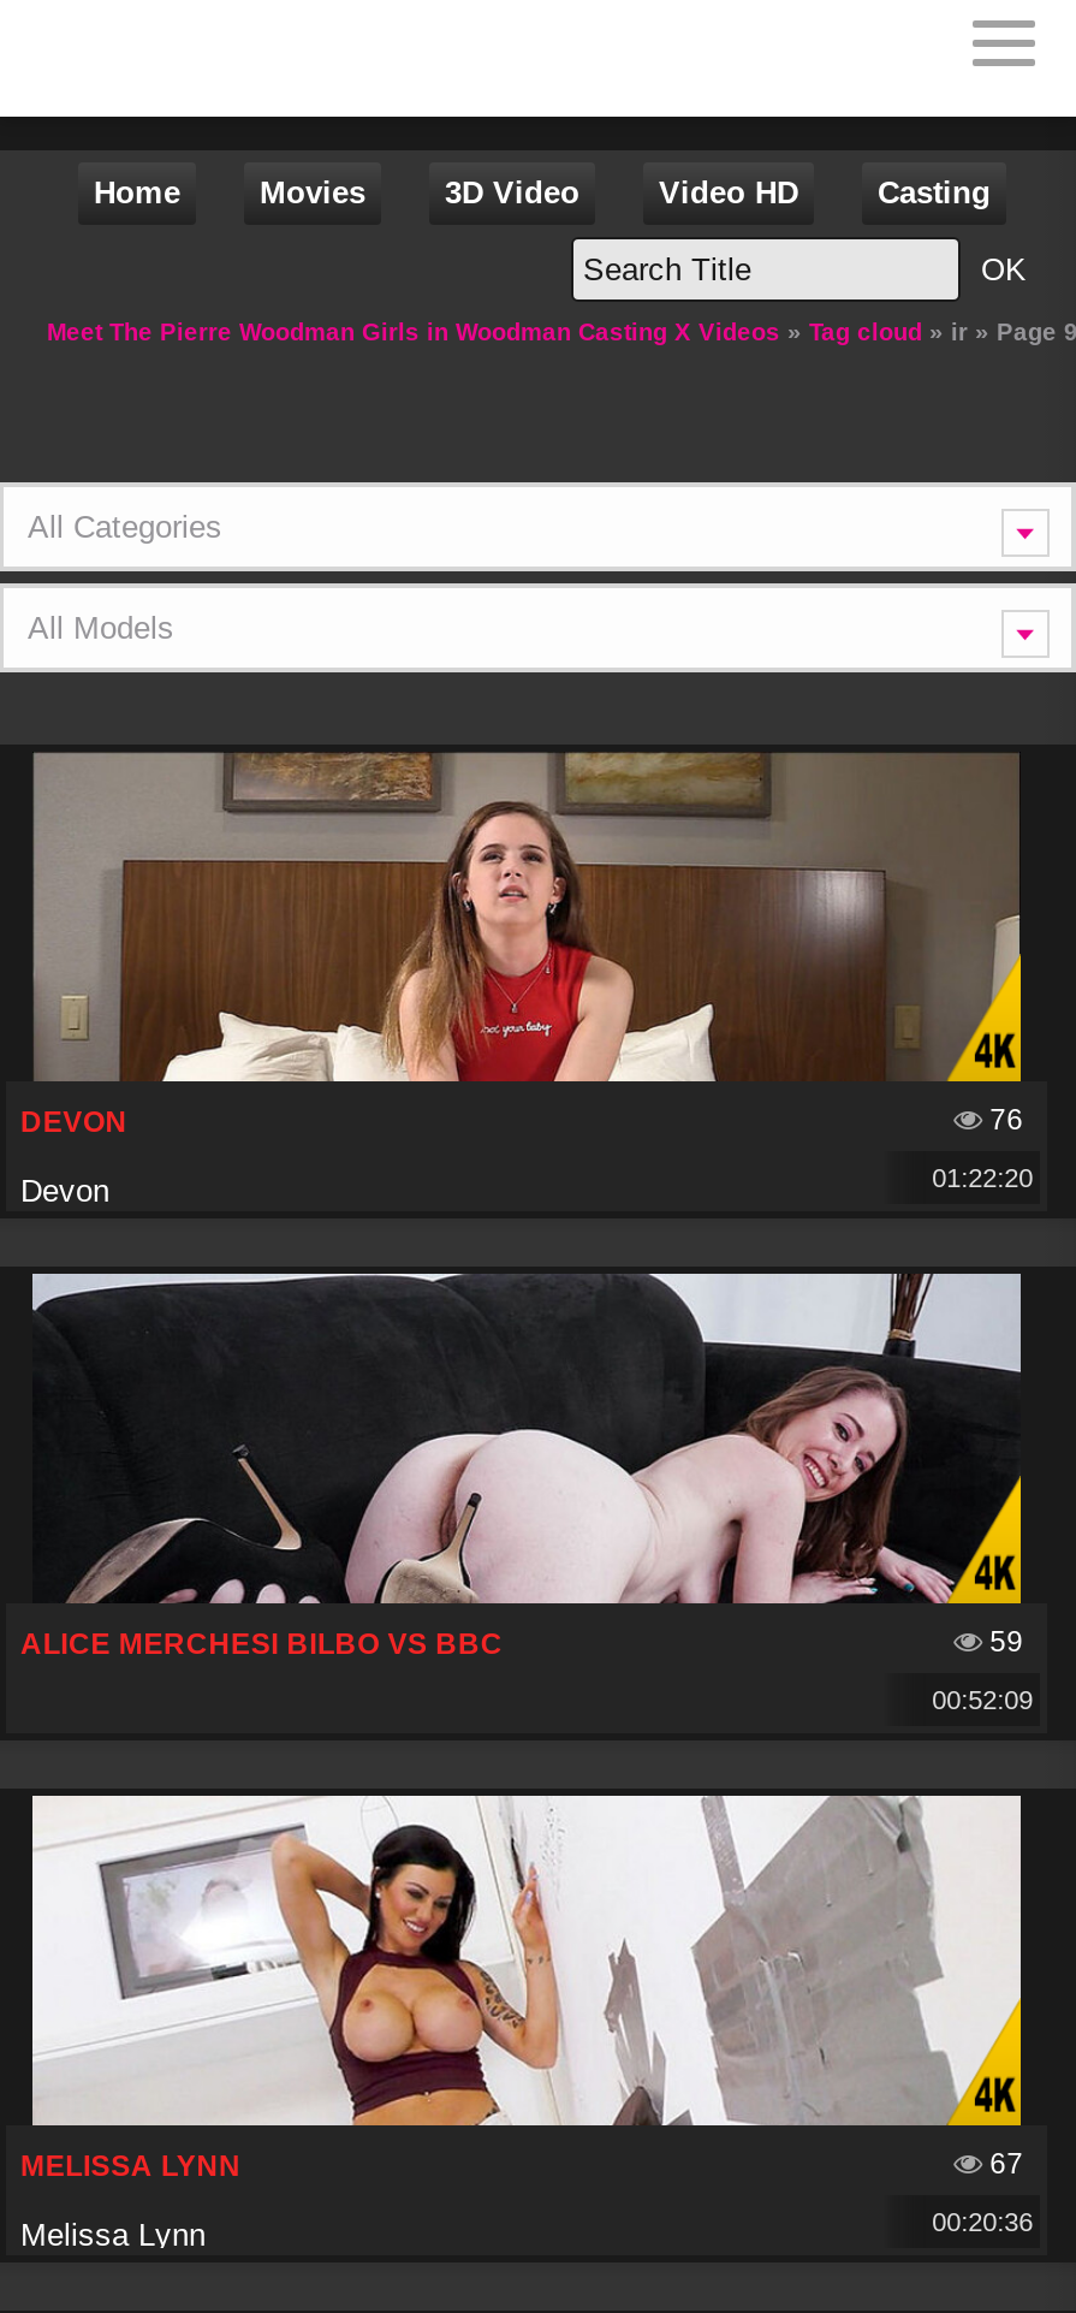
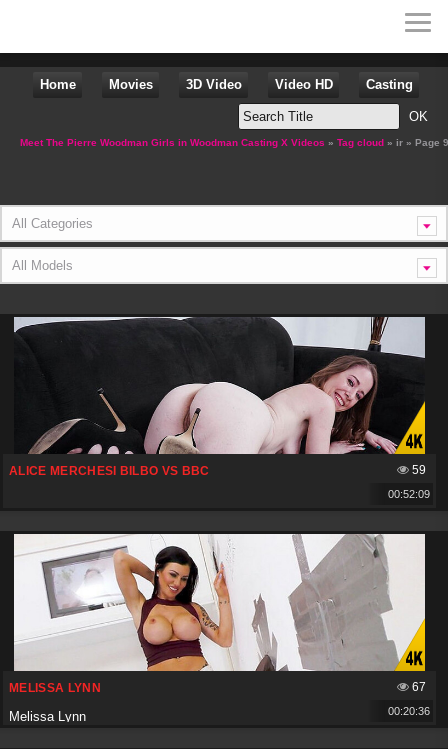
[20,752,1033,1209] [image] | DEVON | 76 | Devon | 01:22:20 -> none

